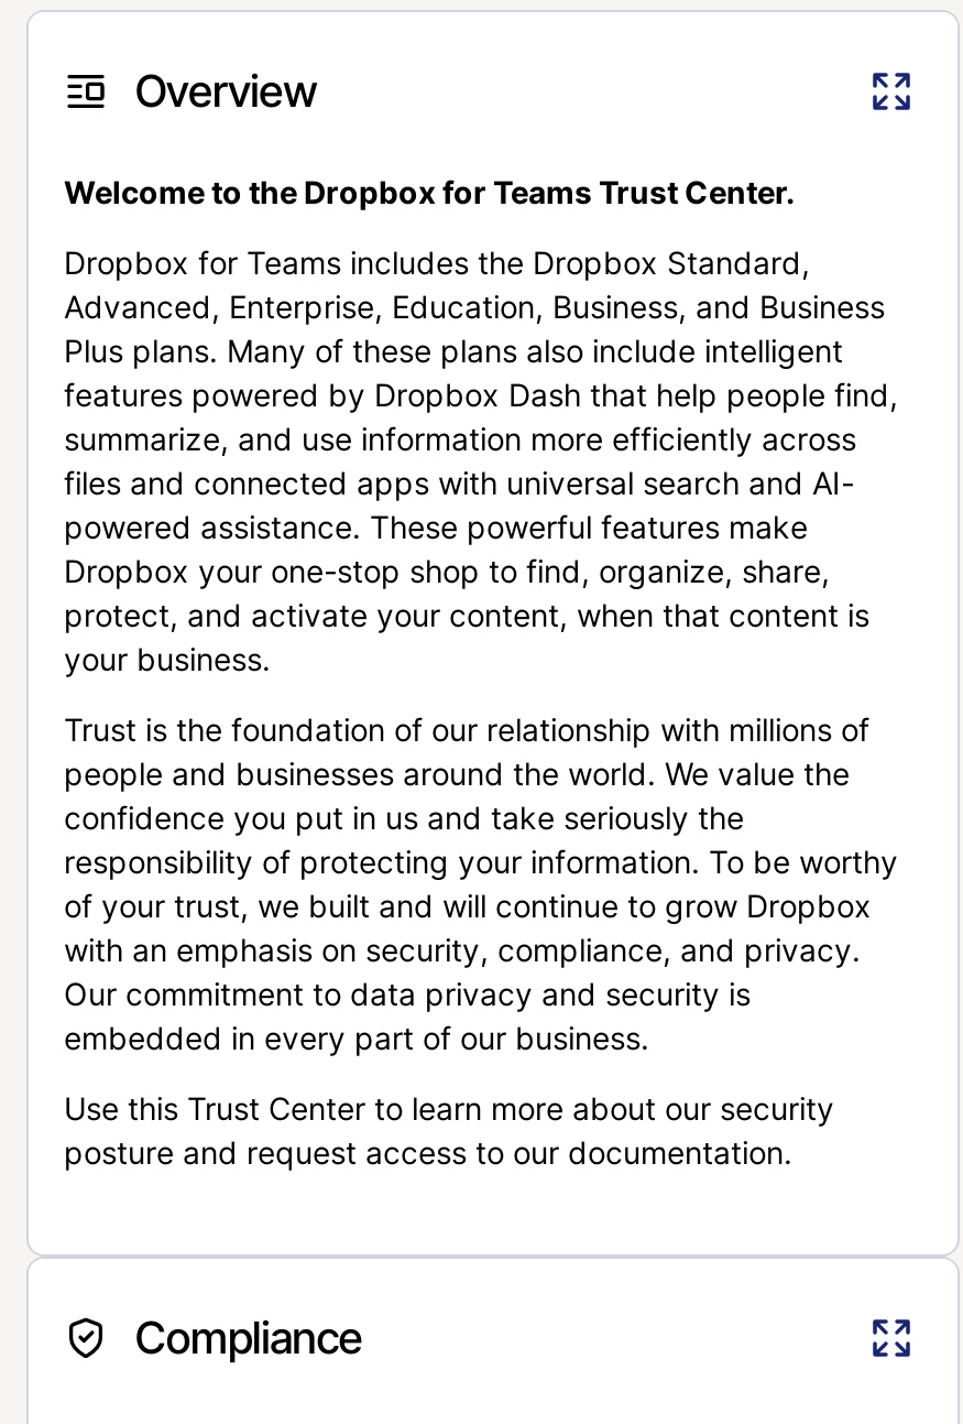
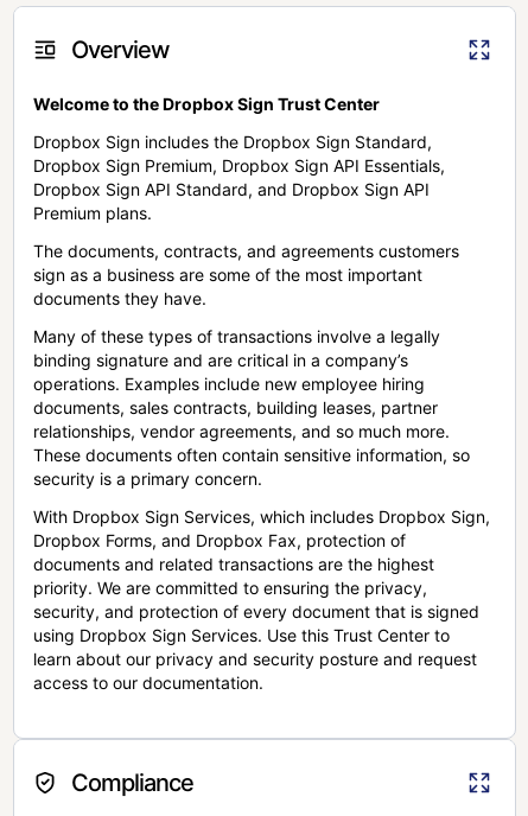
[64,173,898,1171] Welcome to the Dropbox for Teams Trust Center. | Dropbox for Teams includes the Dropbox Standard, | Advanced, Enterprise, Education, Business, and Business | Plus plans. Many of these plans also include intelligent | features powered by Dropbox Dash that help people find, | summarize, and use information more efficiently across | files and connected apps with universal search and AI- | powered assistance. These powerful features make | Dropbox your one-stop shop to find, organize, share, | protect, and activate your content, when that content is | your business. | Trust is the foundation of our relationship with millions of | people and businesses around the world. We value the | confidence you put in us and take seriously the | responsibility of protecting your information. To be worthy | of your trust, we built and will continue to grow Dropbox | with an emphasis on security, compliance, and privacy. | Our commitment to data privacy and security is | embedded in every part of our business. | Use this Trust Center to learn more about our security | posture and request access to our documentation. -> [33,94,490,693] Welcome to the Dropbox Sign Trust Center | Dropbox Sign includes the Dropbox Sign Standard, | Dropbox Sign Premium, Dropbox Sign API Essentials, | Dropbox Sign API Standard, and Dropbox Sign API | Premium plans. | The documents, contracts, and agreements customers | sign as a business are some of the most important | documents they have. | Many of these types of transactions involve a legally | binding signature and are critical in a company’s | operations. Examples include new employee hiring | documents, sales contracts, building leases, partner | relationships, vendor agreements, and so much more. | These documents often contain sensitive information, so | security is a primary concern. | With Dropbox Sign Services, which includes Dropbox Sign, | Dropbox Forms, and Dropbox Fax, protection of | documents and related transactions are the highest | priority. We are committed to ensuring the privacy, | security, and protection of every document that is signed | using Dropbox Sign Services. Use this Trust Center to | learn about our privacy and security posture and request | access to our documentation.

